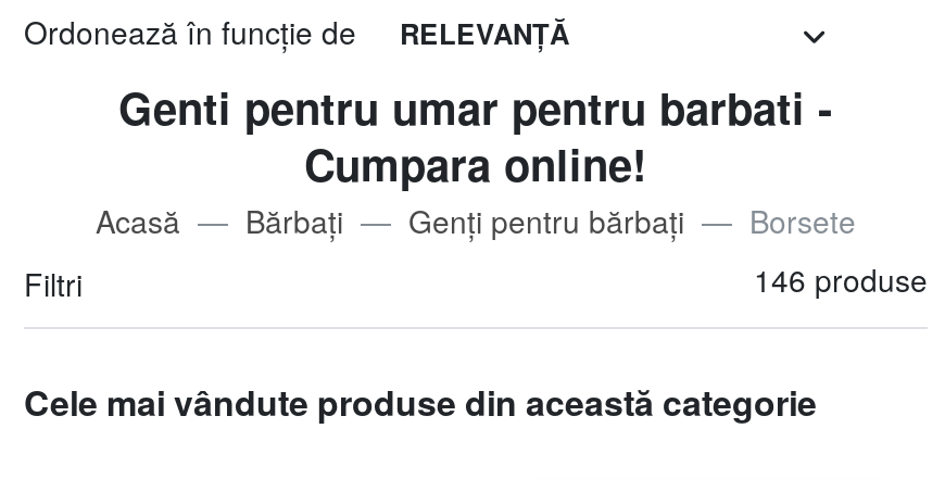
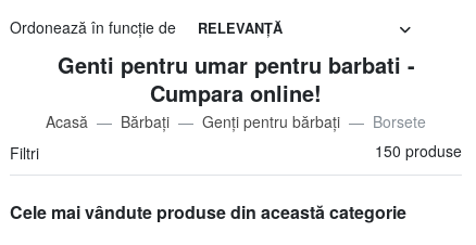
[754,256,928,300] 146 produse -> [375,139,462,161] 150 produse

